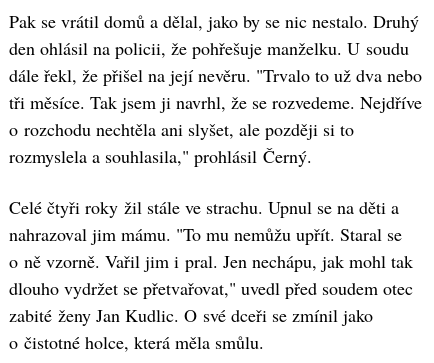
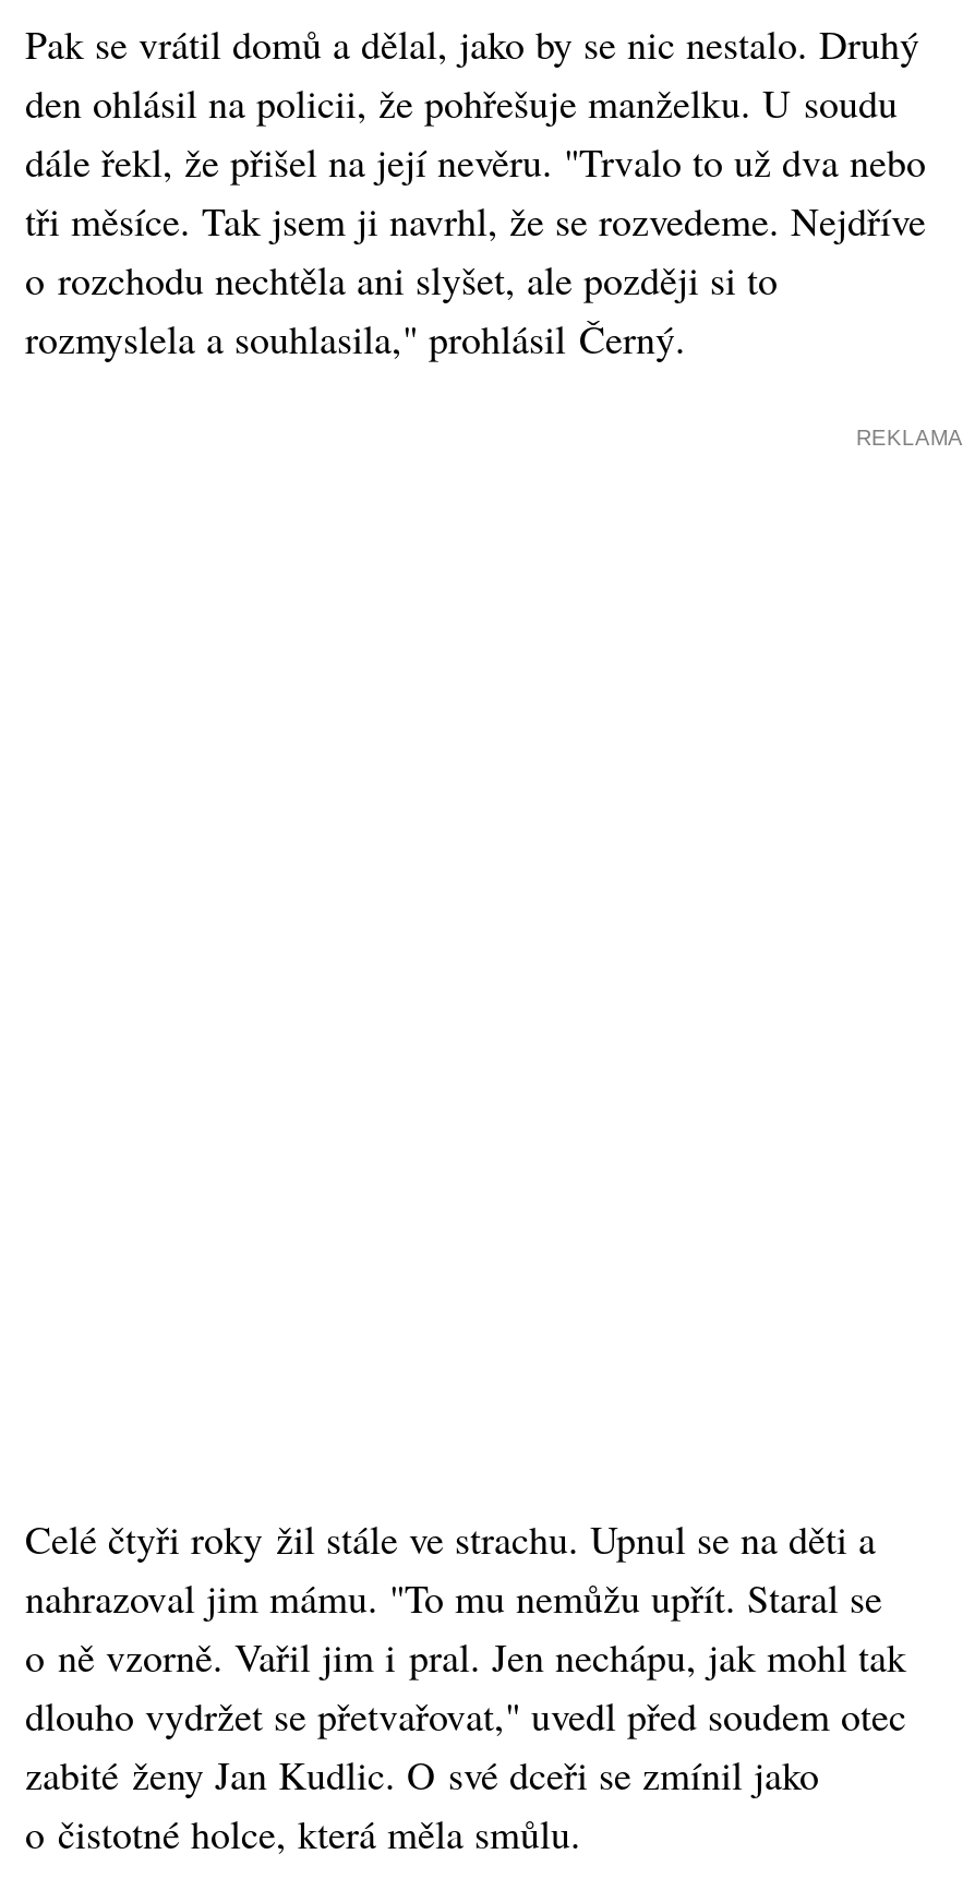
none -> [856,426,963,450] REKLAMA

